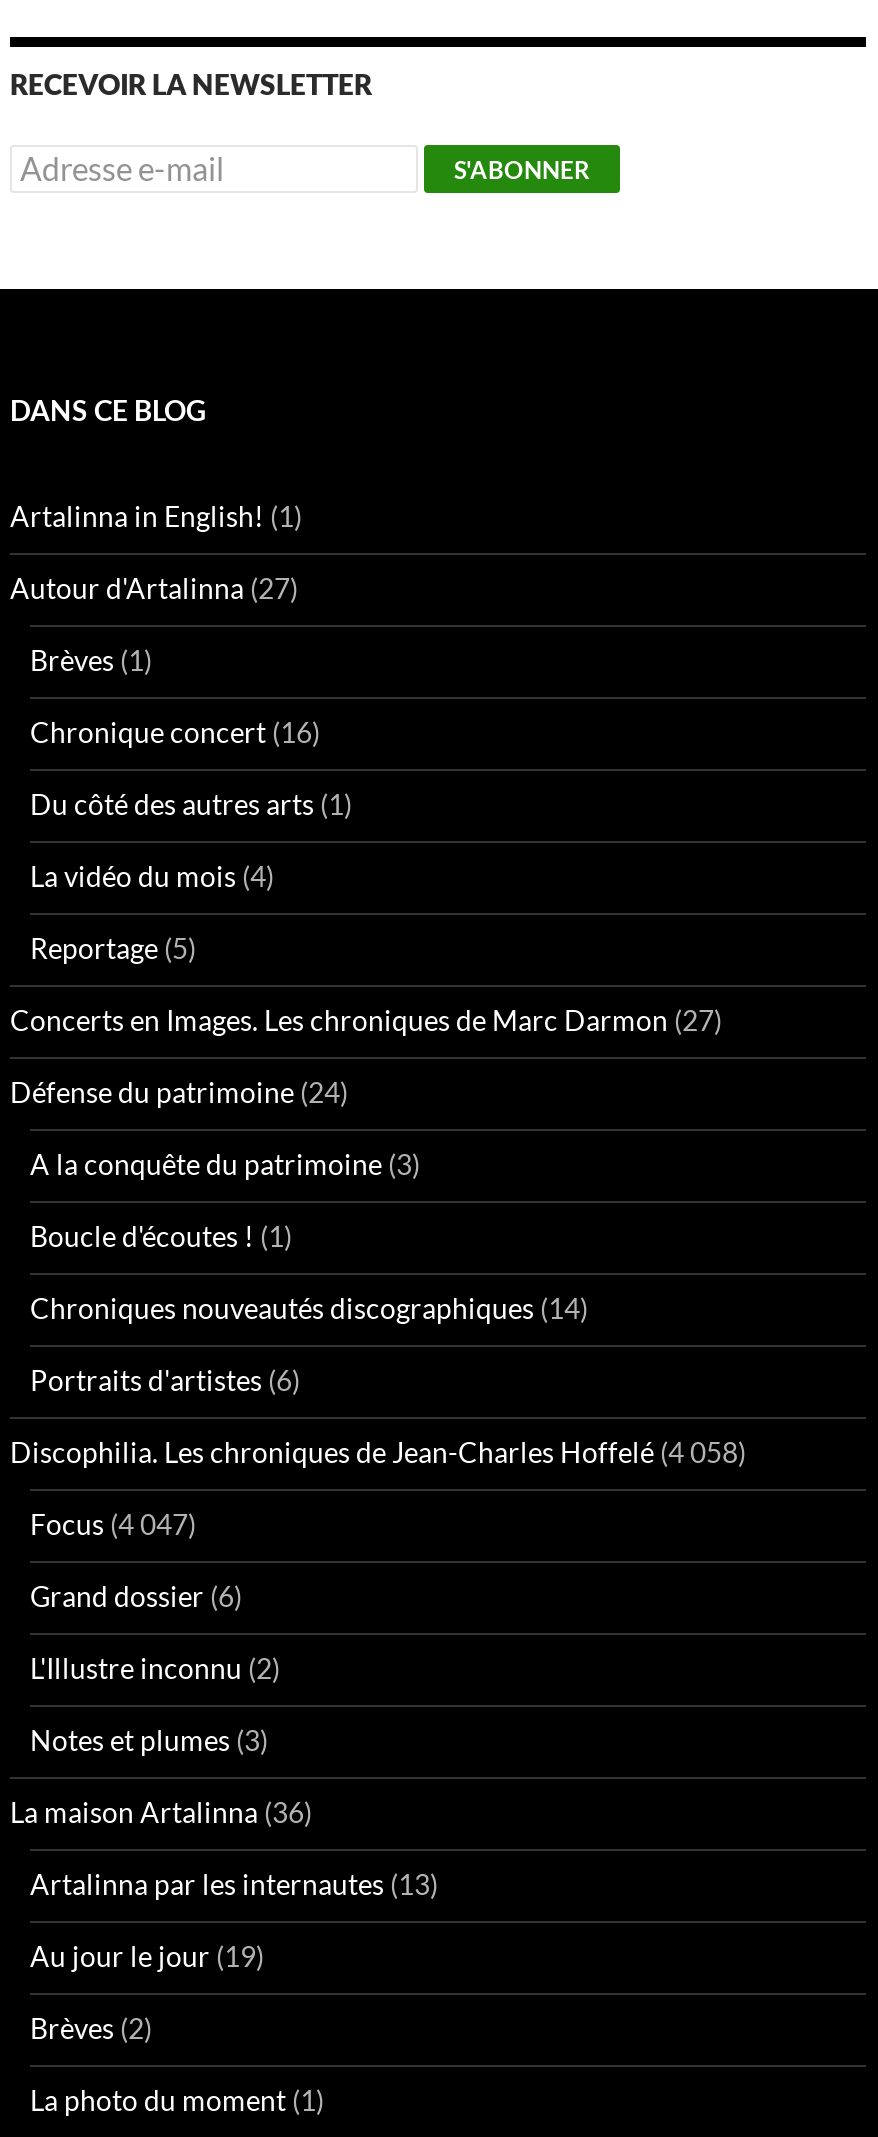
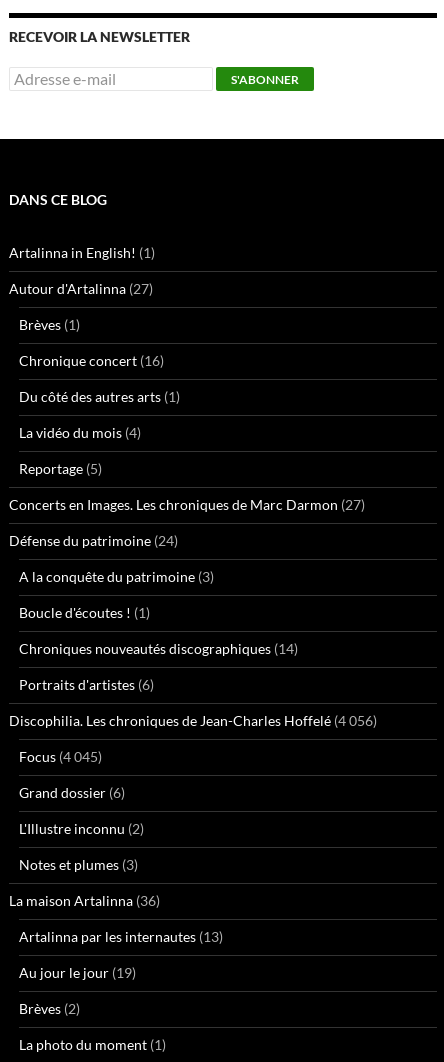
[10,1435,746,1469] Discophilia. Les chroniques de Jean-Charles Hoffelé (4 058) -> [9,712,377,729] Discophilia. Les chroniques de Jean-Charles Hoffelé (4 056)
[30,1507,196,1541] Focus (4 047) -> [19,748,102,765] Focus (4 045)

